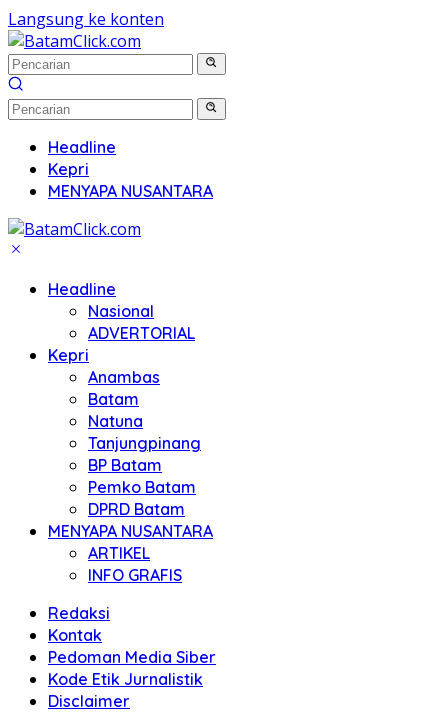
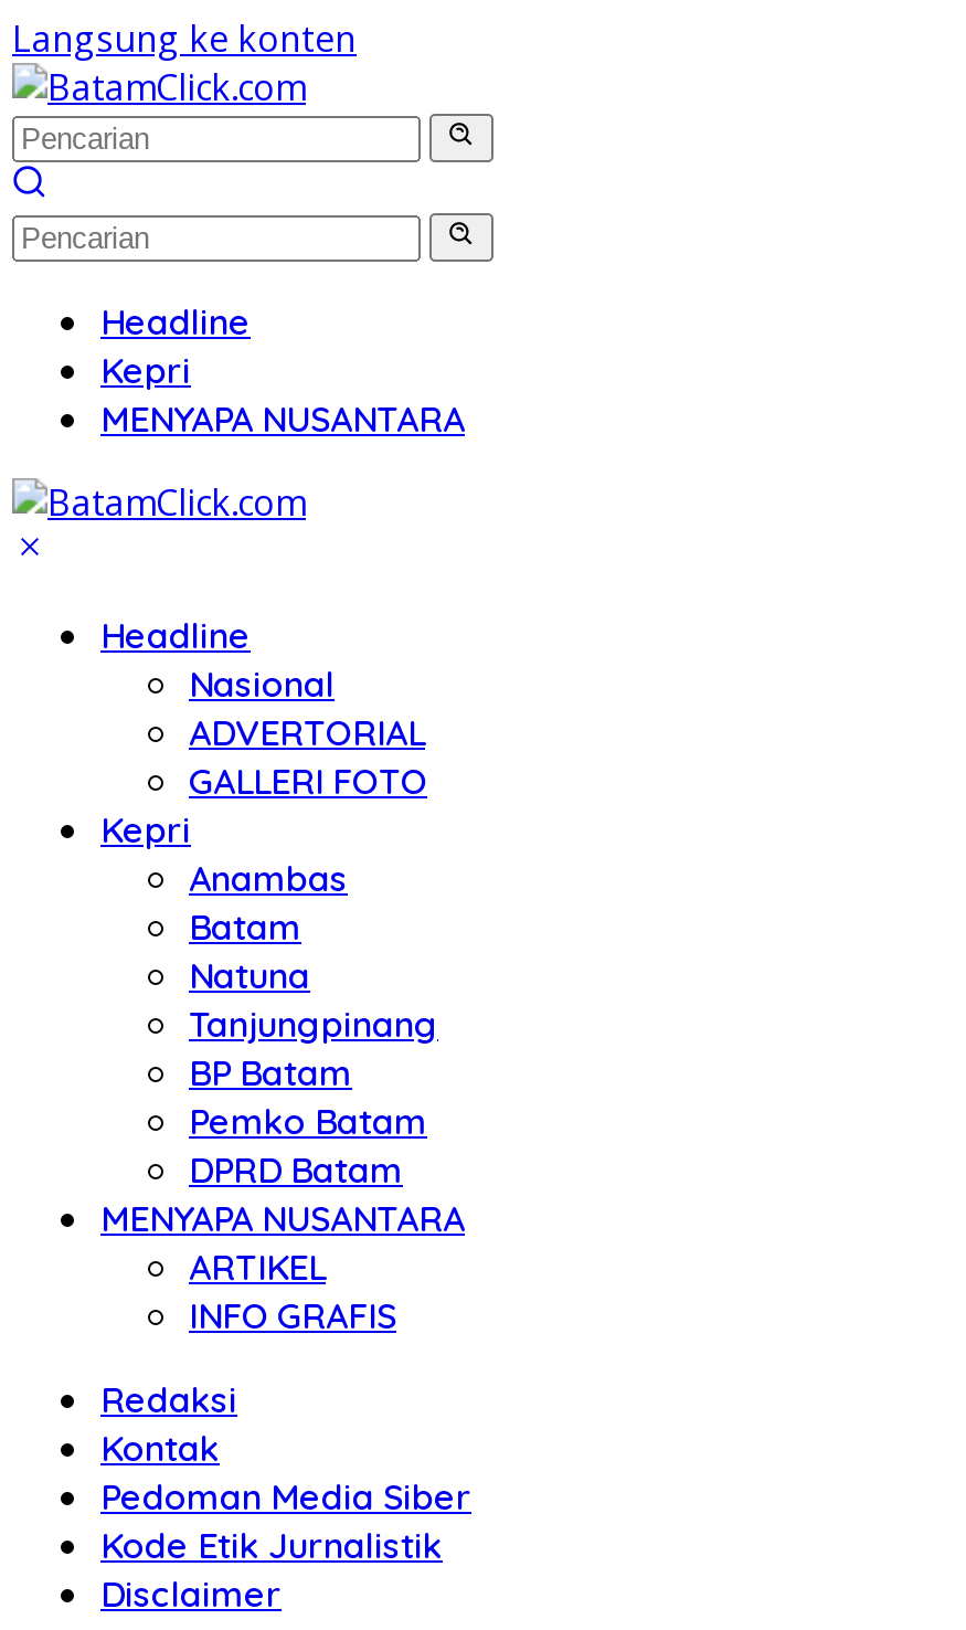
none -> [189,759,427,803] GALLERI FOTO

